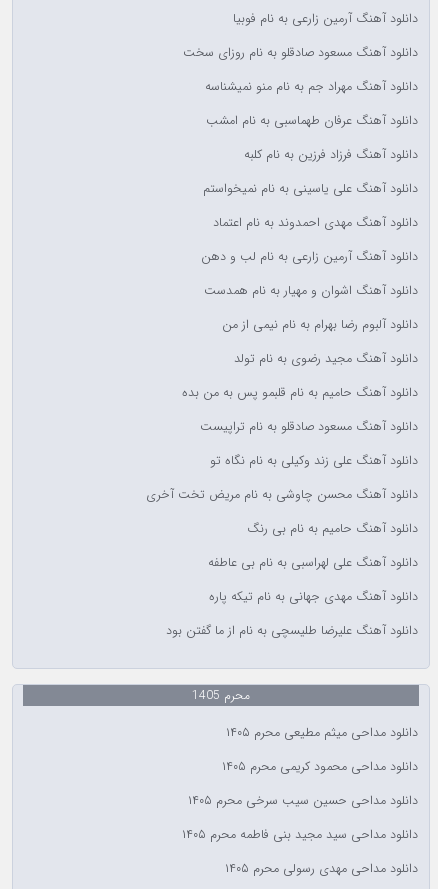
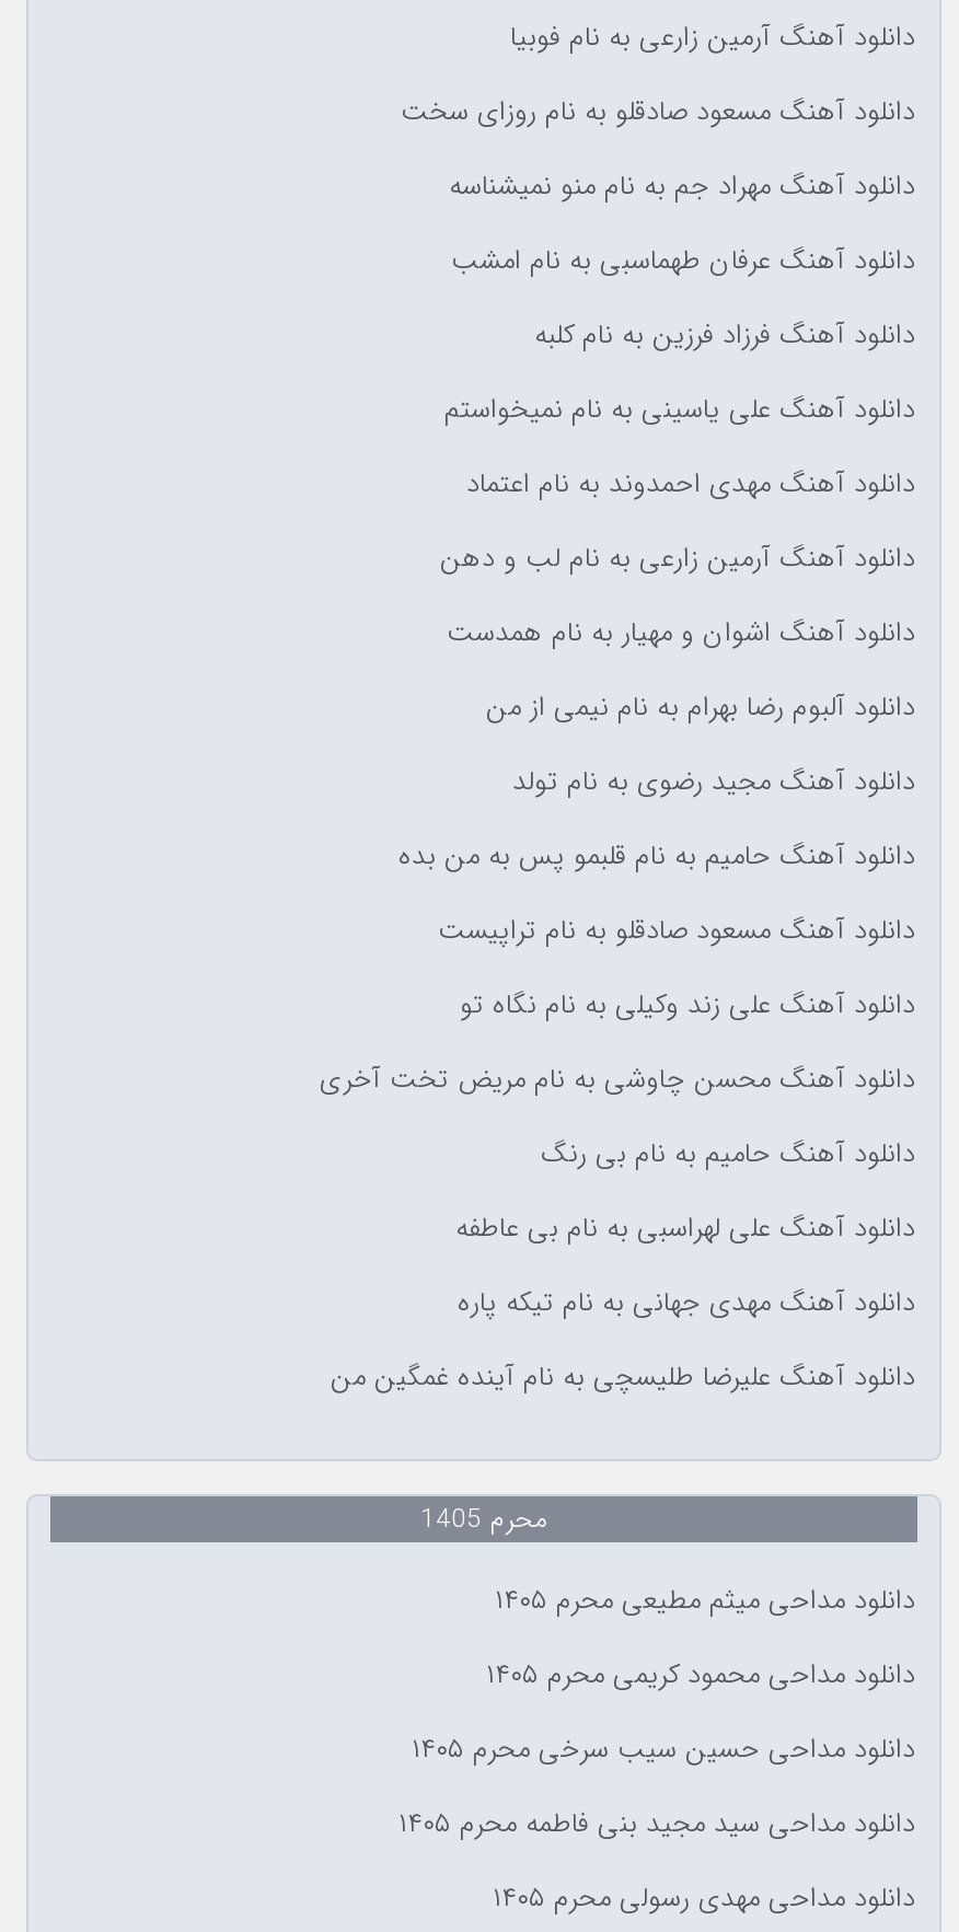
[166,621,418,641] دانلود آهنگ علیرضا طلیسچی به نام از ما گفتن بود -> [331,1356,915,1400] دانلود آهنگ علیرضا طلیسچی به نام آینده غمگین من

